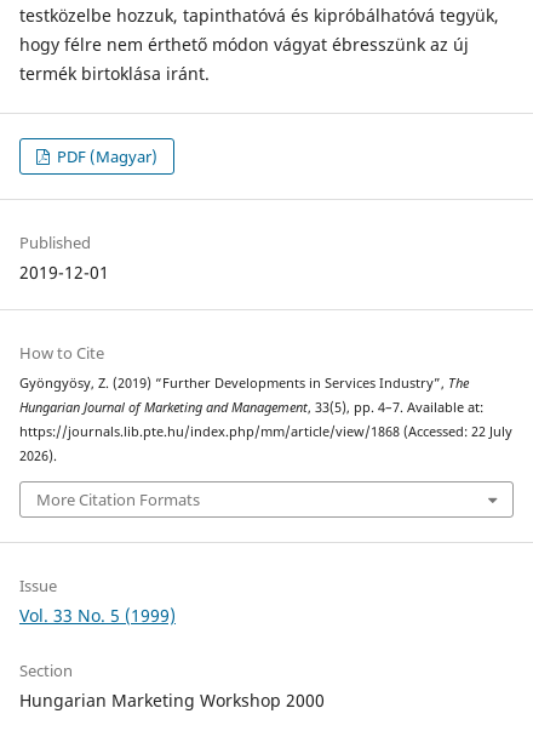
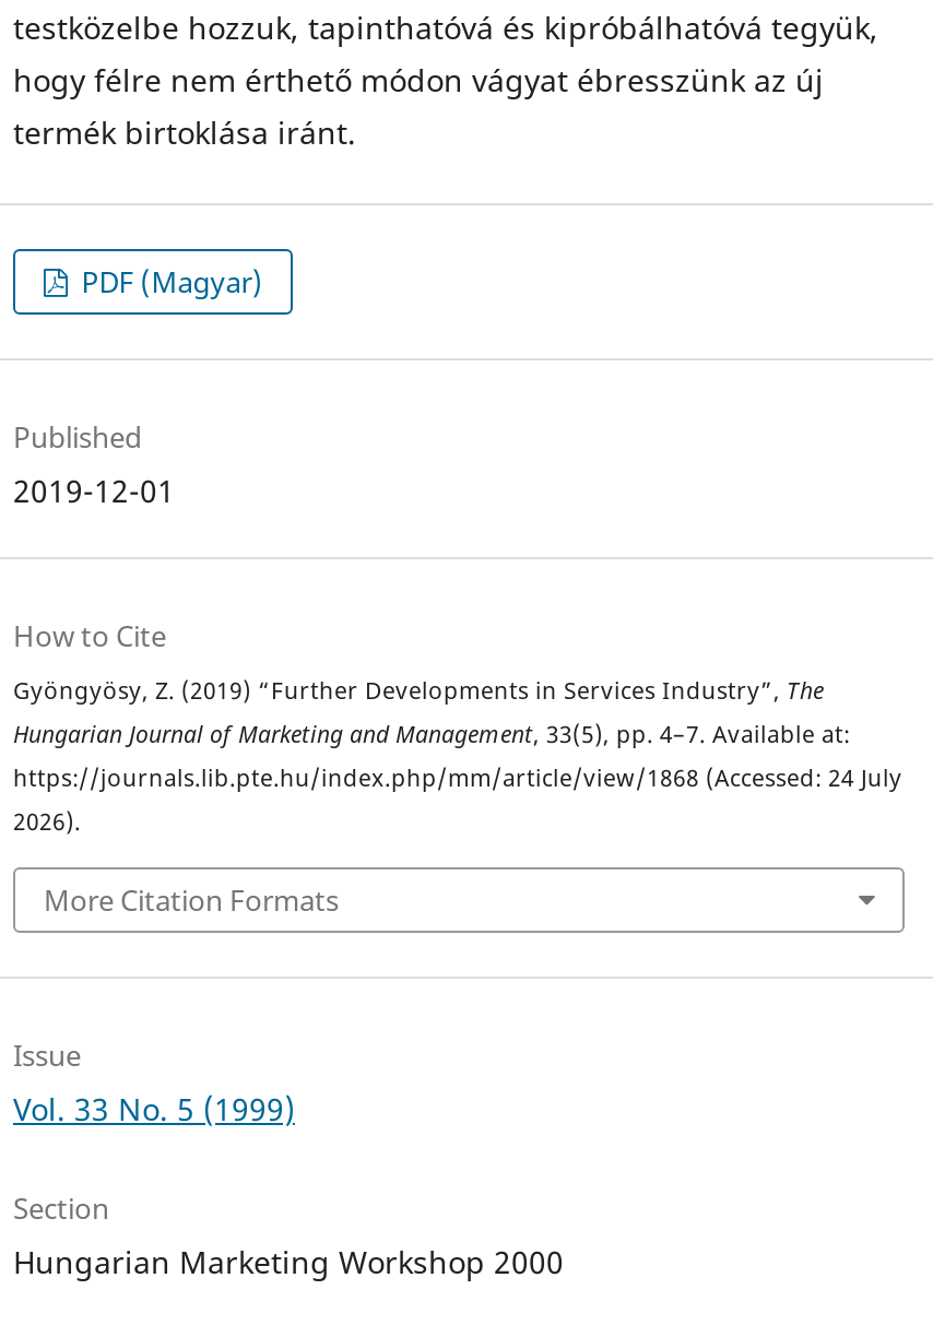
[19,423,512,440] https://journals.lib.pte.hu/index.php/mm/article/view/1868 (Accessed: 22 July -> [13,763,902,793] https://journals.lib.pte.hu/index.php/mm/article/view/1868 (Accessed: 24 July

